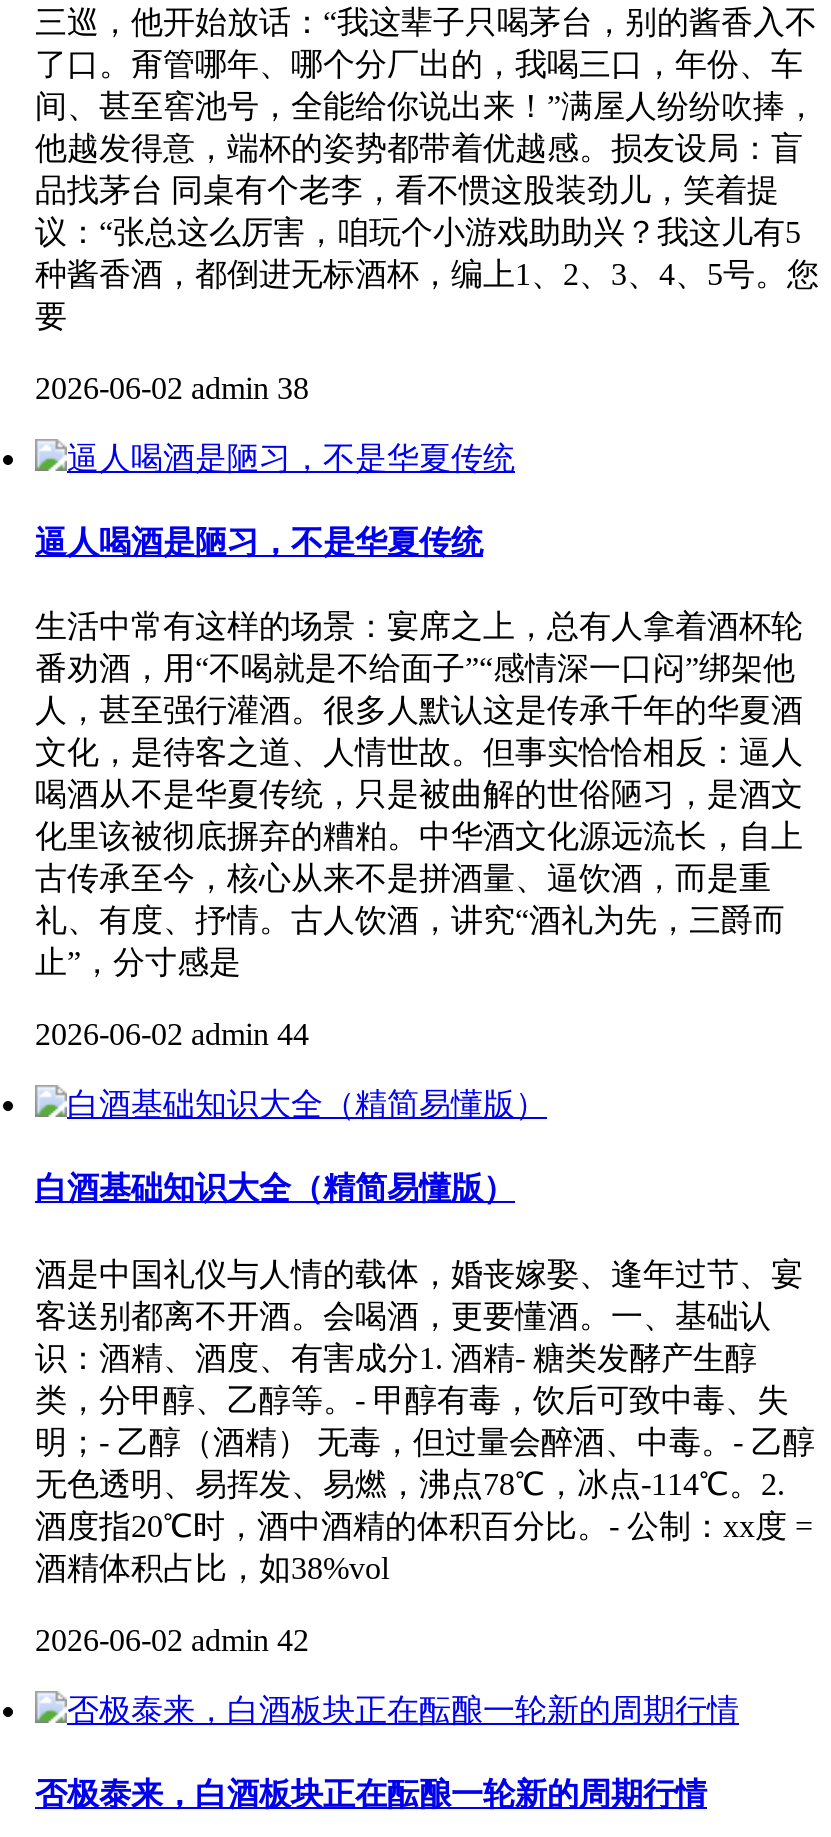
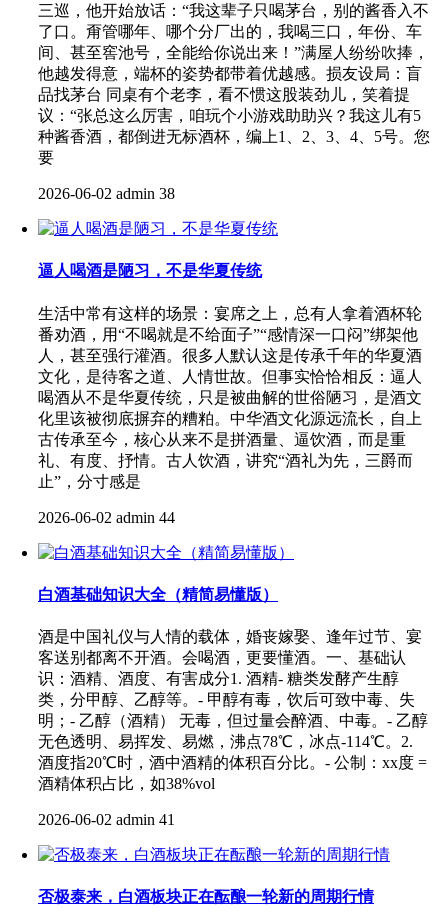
[35,1622,309,1656] 2026-06-02 admin 42 -> [38,811,175,828] 2026-06-02 admin 41

